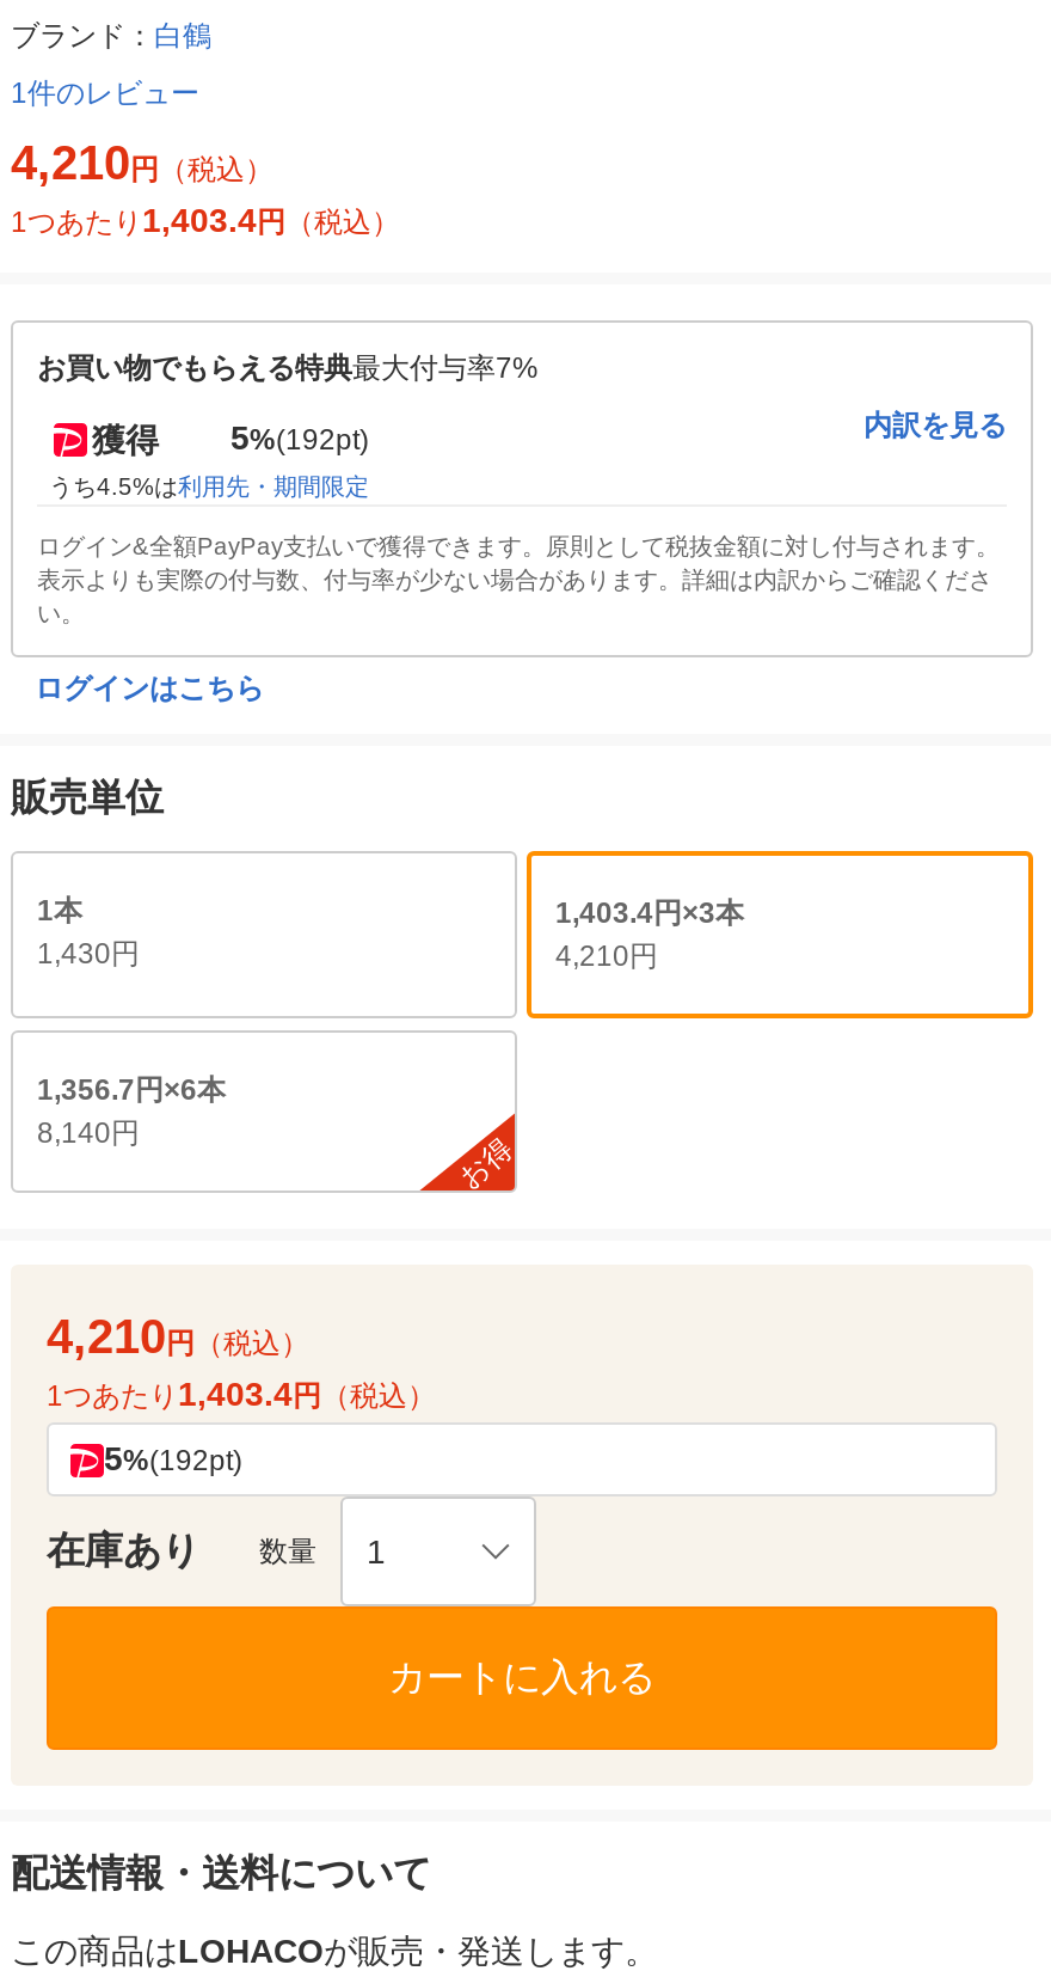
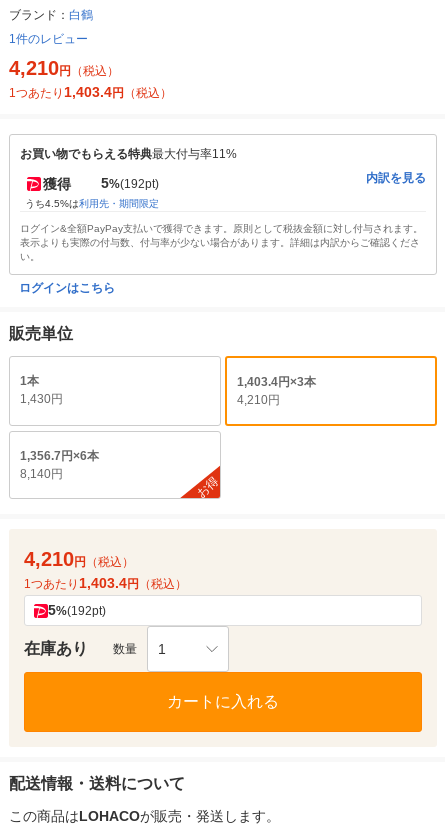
[37,352,539,386] お買い物でもらえる特典最大付与率7% -> [20,147,237,161] お買い物でもらえる特典最大付与率11%

